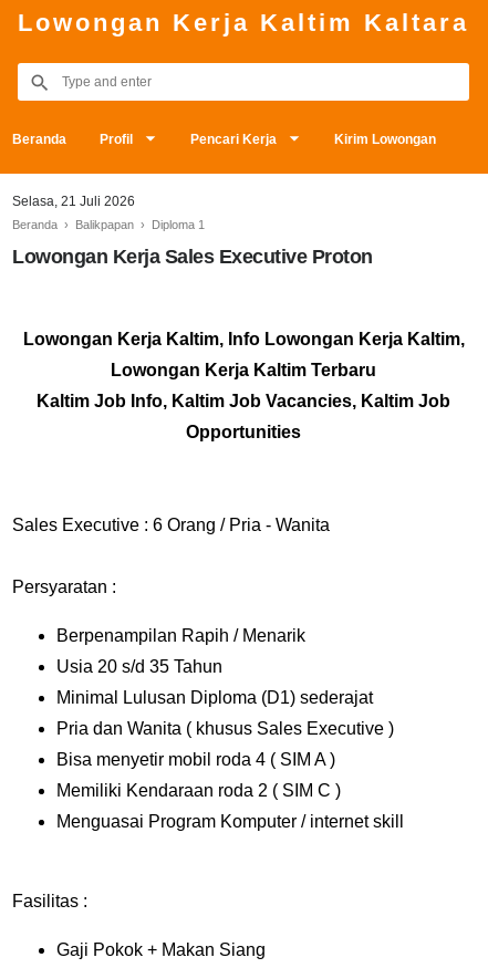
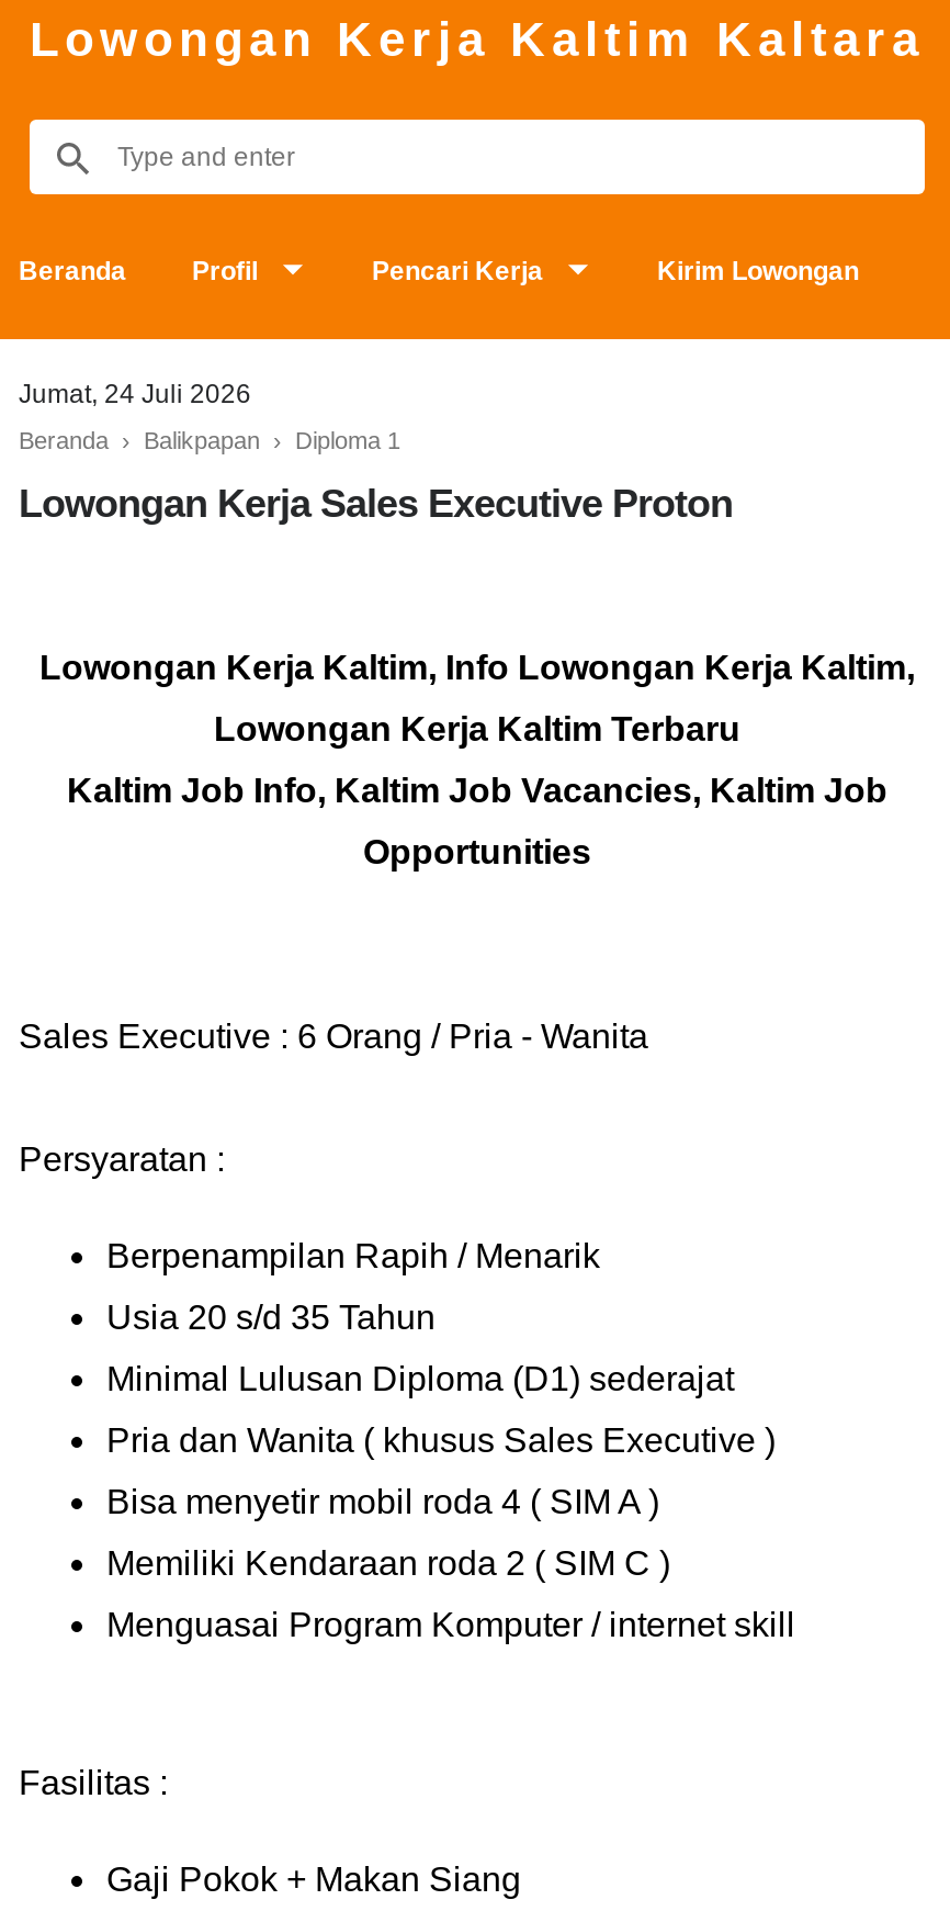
[12,194,135,209] Selasa, 21 Juli 2026 -> [19,379,251,409] Jumat, 24 Juli 2026

